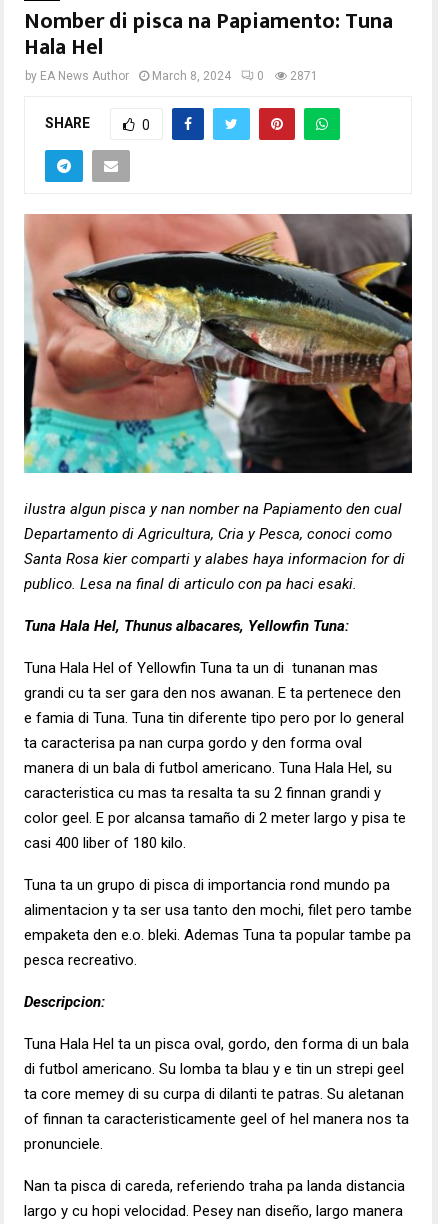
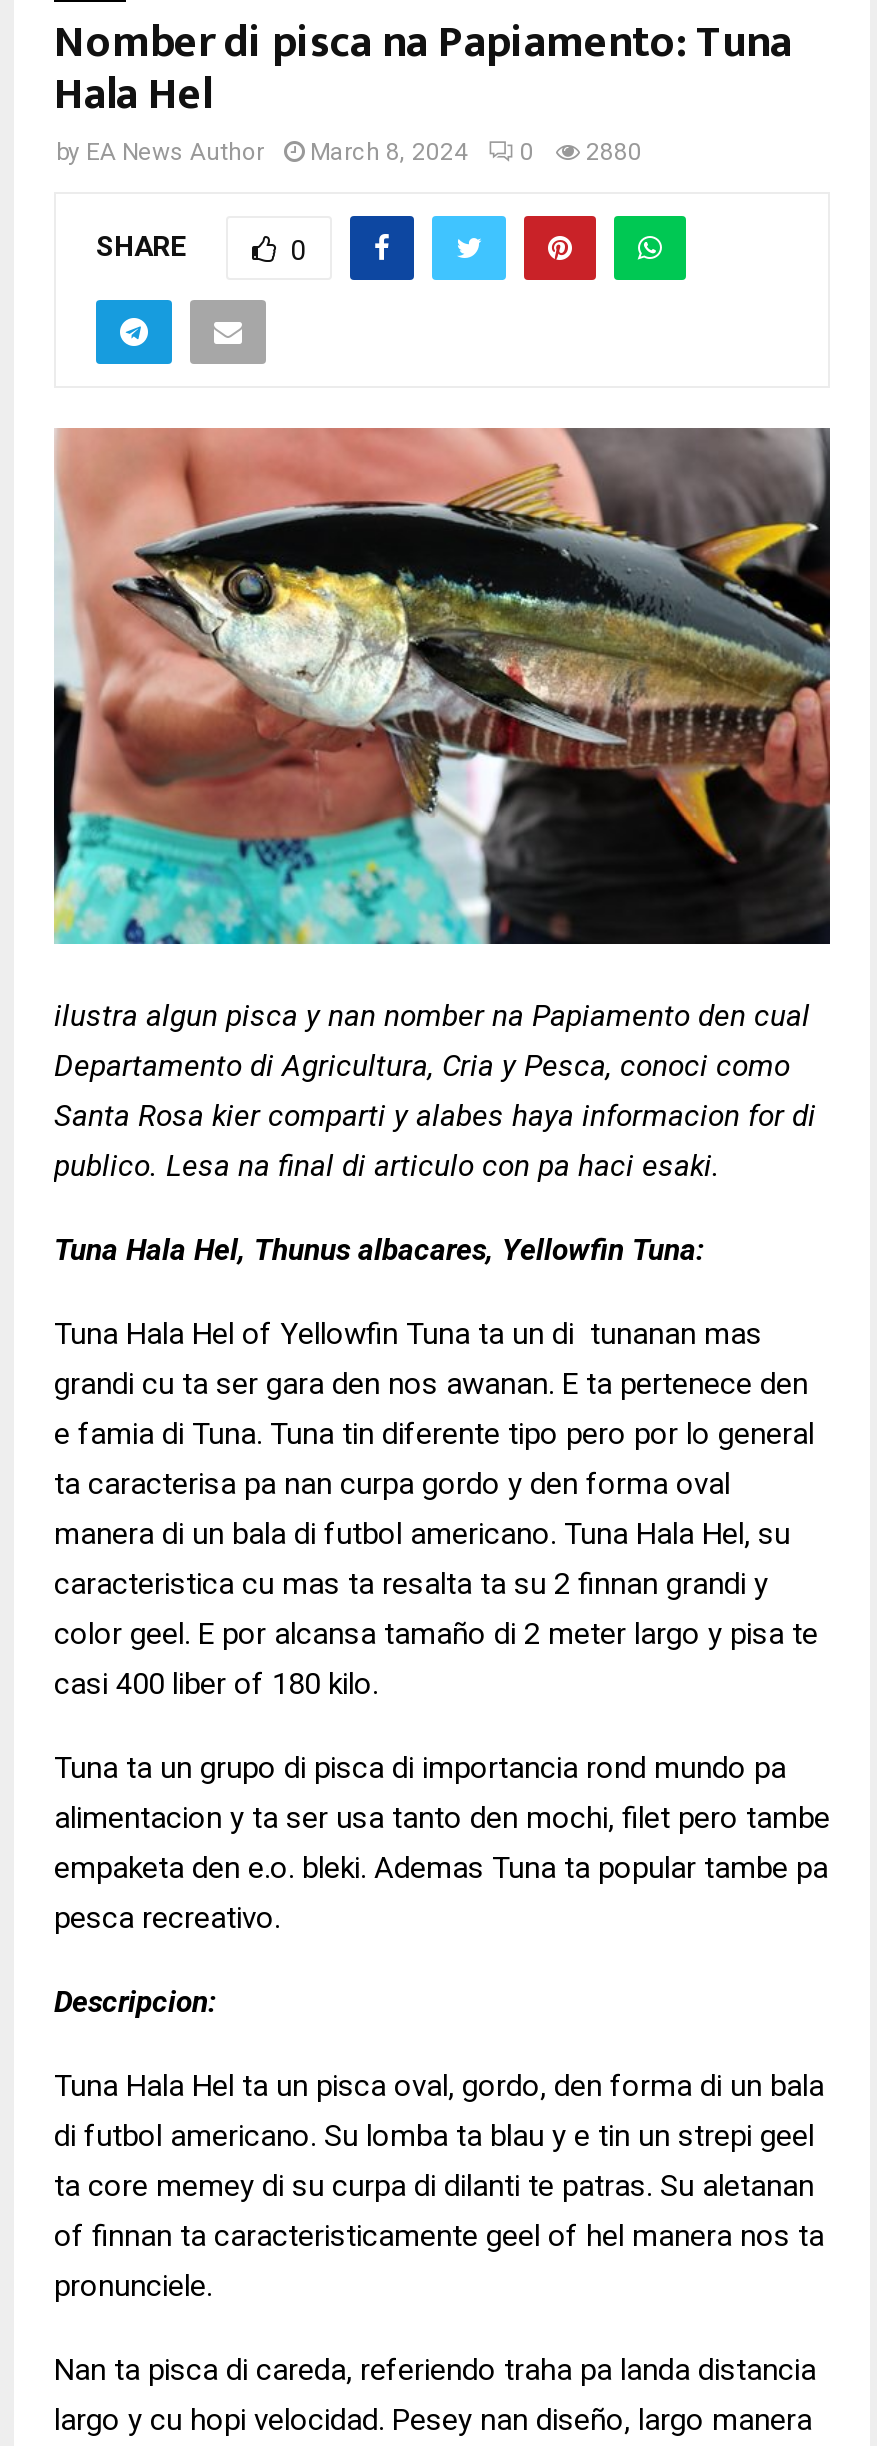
[25,69,318,83] by EA News Author March 8, 2024 0 2871 -> [56,138,642,166] by EA News Author March 8, 2024 0 2880

